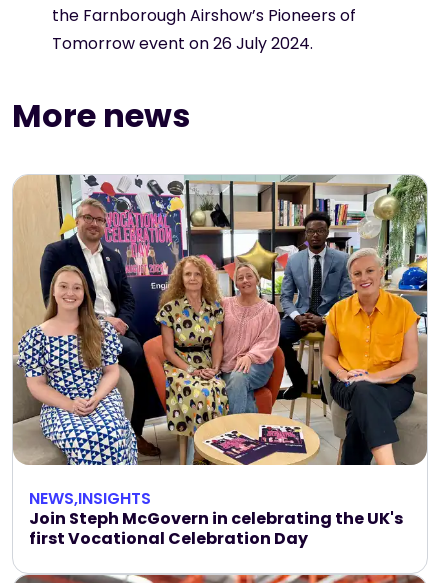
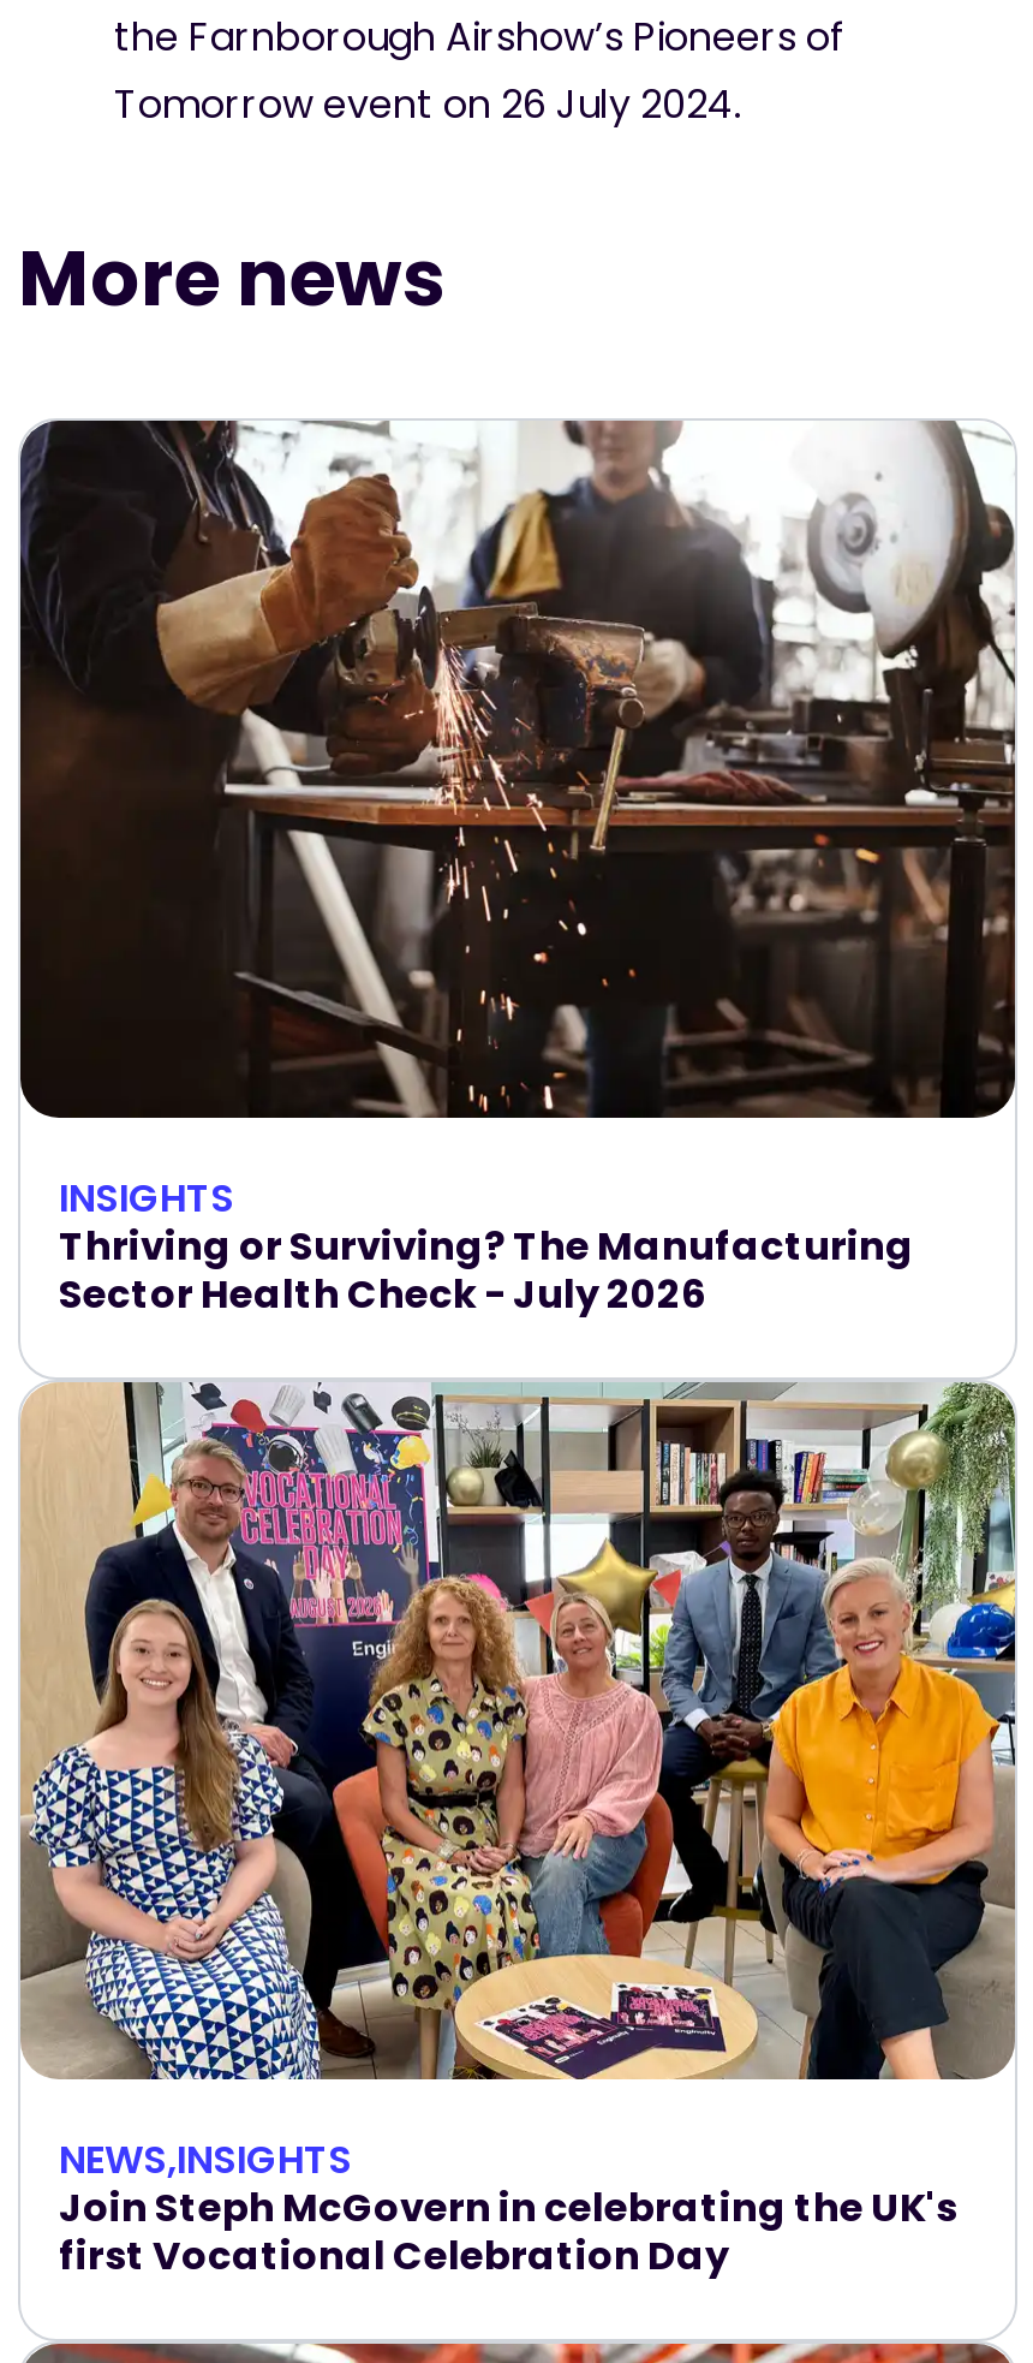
none -> [18,418,1017,1322] [image] | INSIGHTS | Thriving or Surviving? The Manufacturing | Sector Health Check - July 2026

